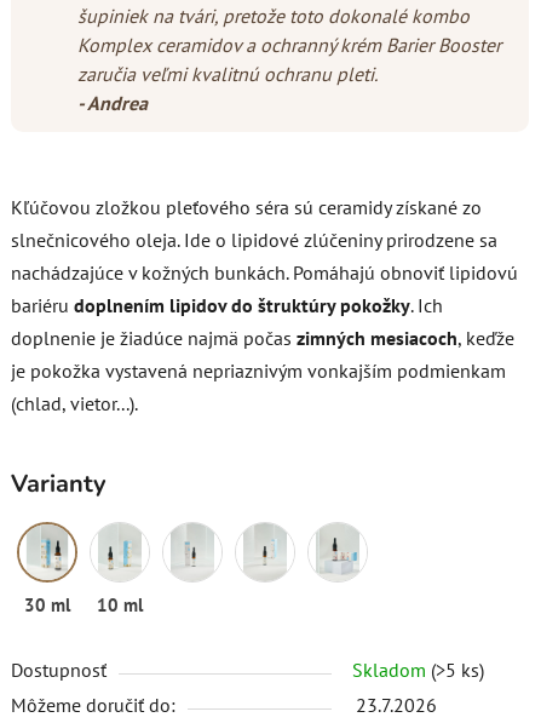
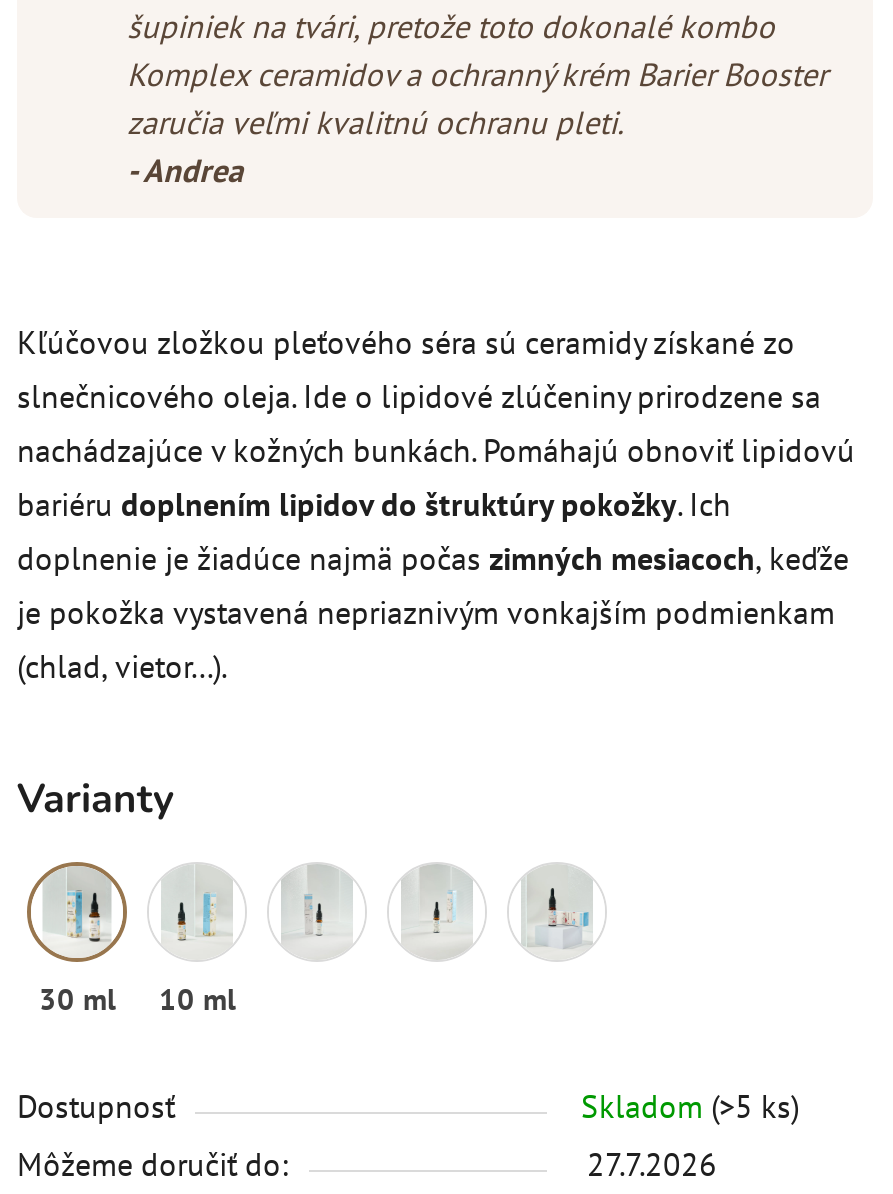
[356,693,437,717] 23.7.2026 -> [587,1144,717,1184] 27.7.2026

